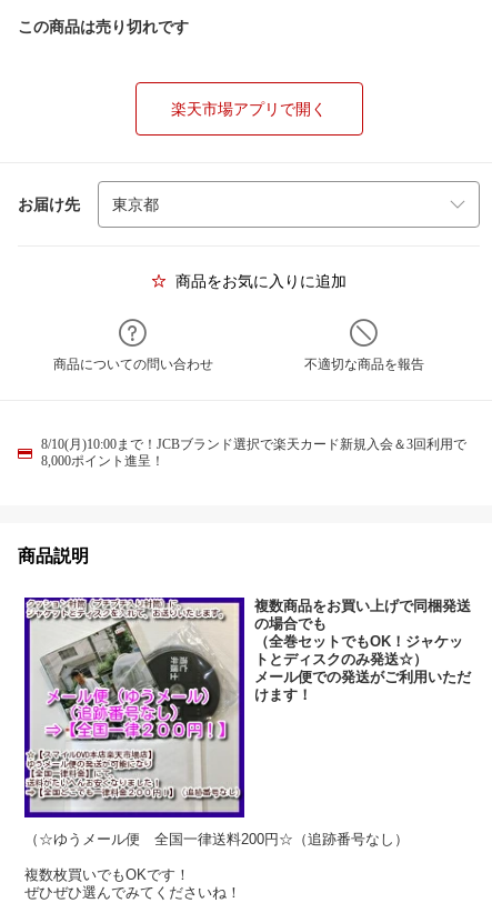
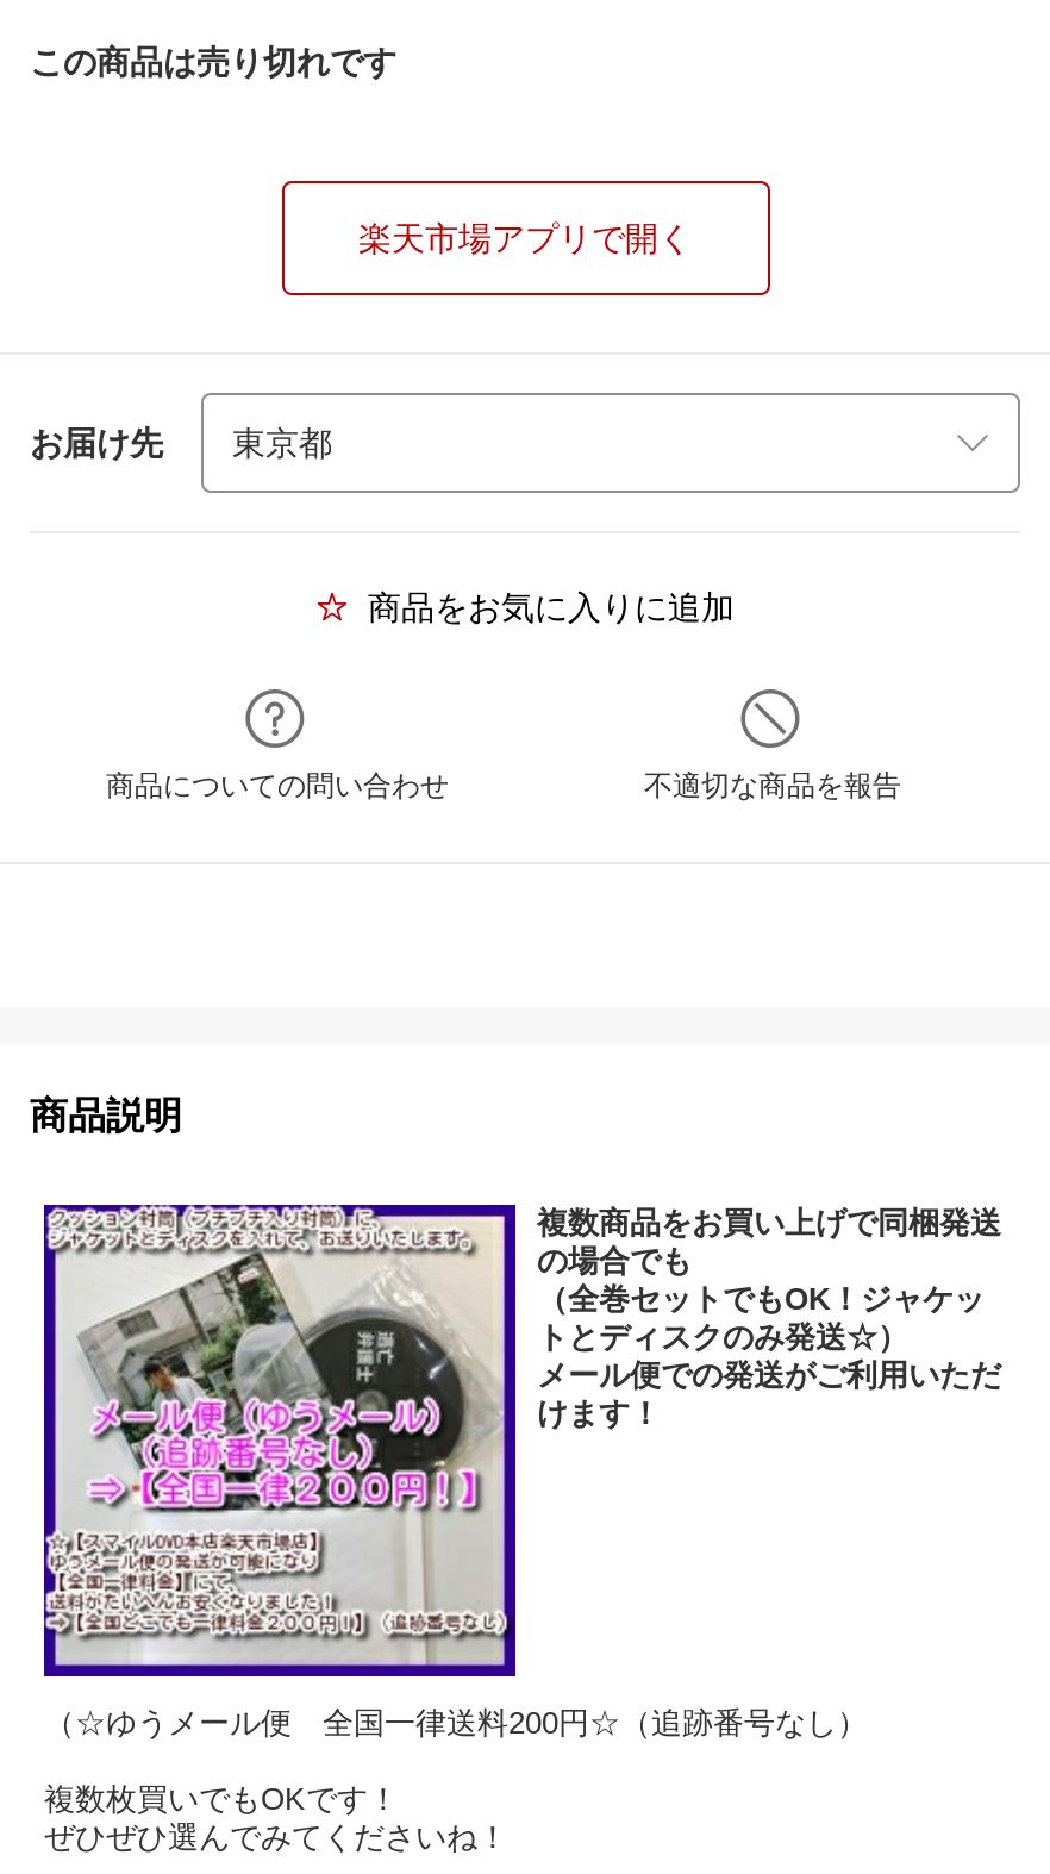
[41,437,466,469] 8/10(月)10:00まで！JCBブランド選択で楽天カード新規入会＆3回利用で | 8,000ポイント進呈！ -> none

